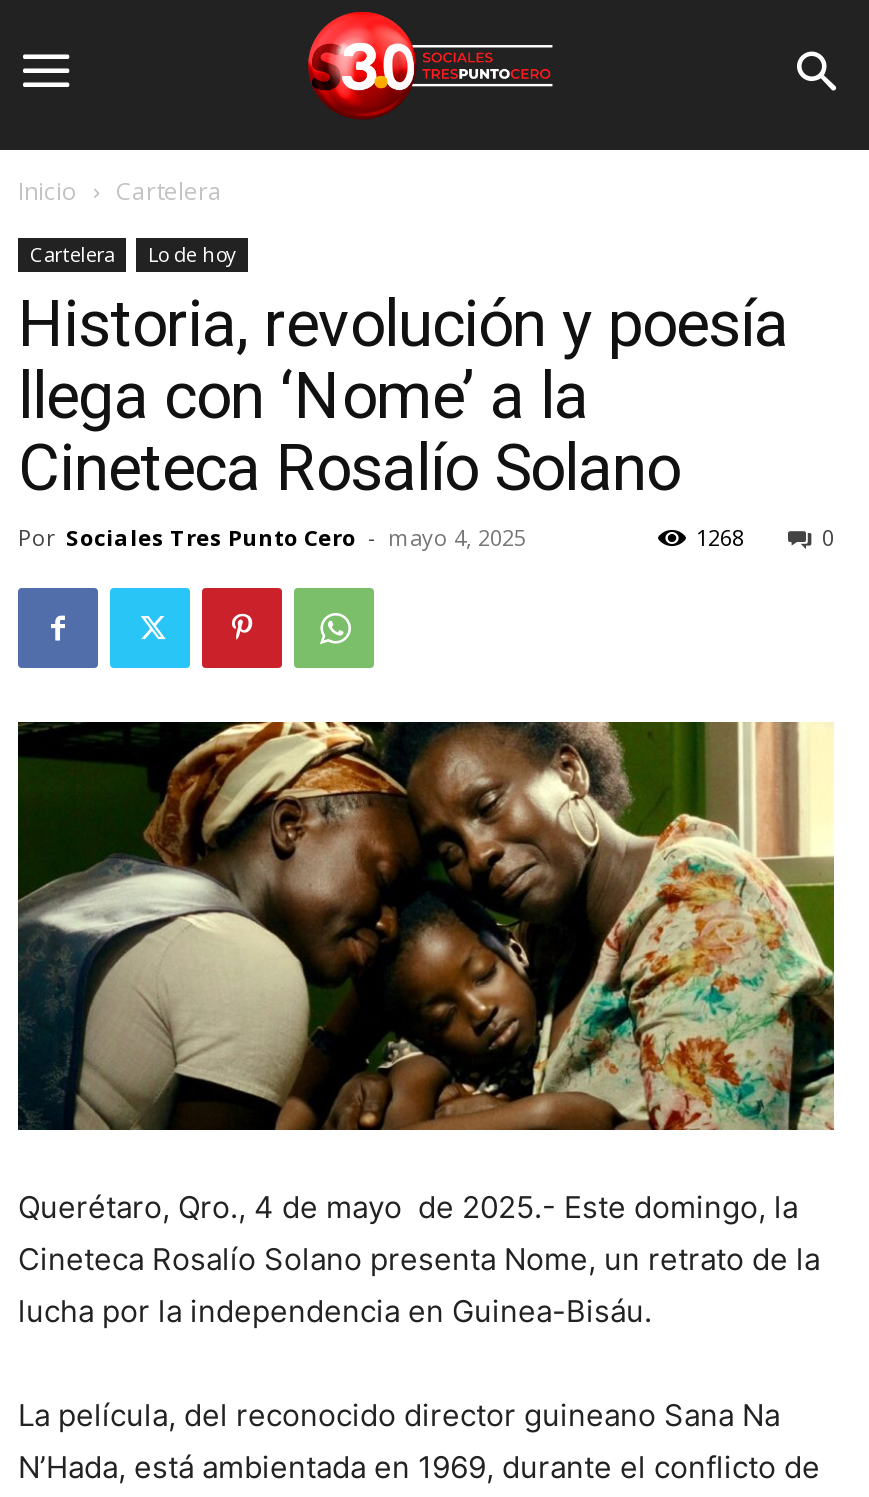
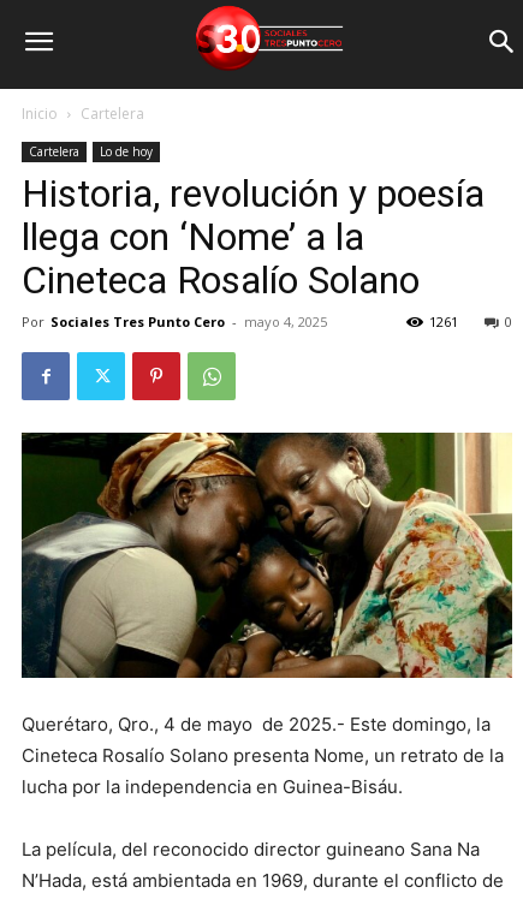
[696,523,744,553] 1268 -> [429,313,458,331] 1261

